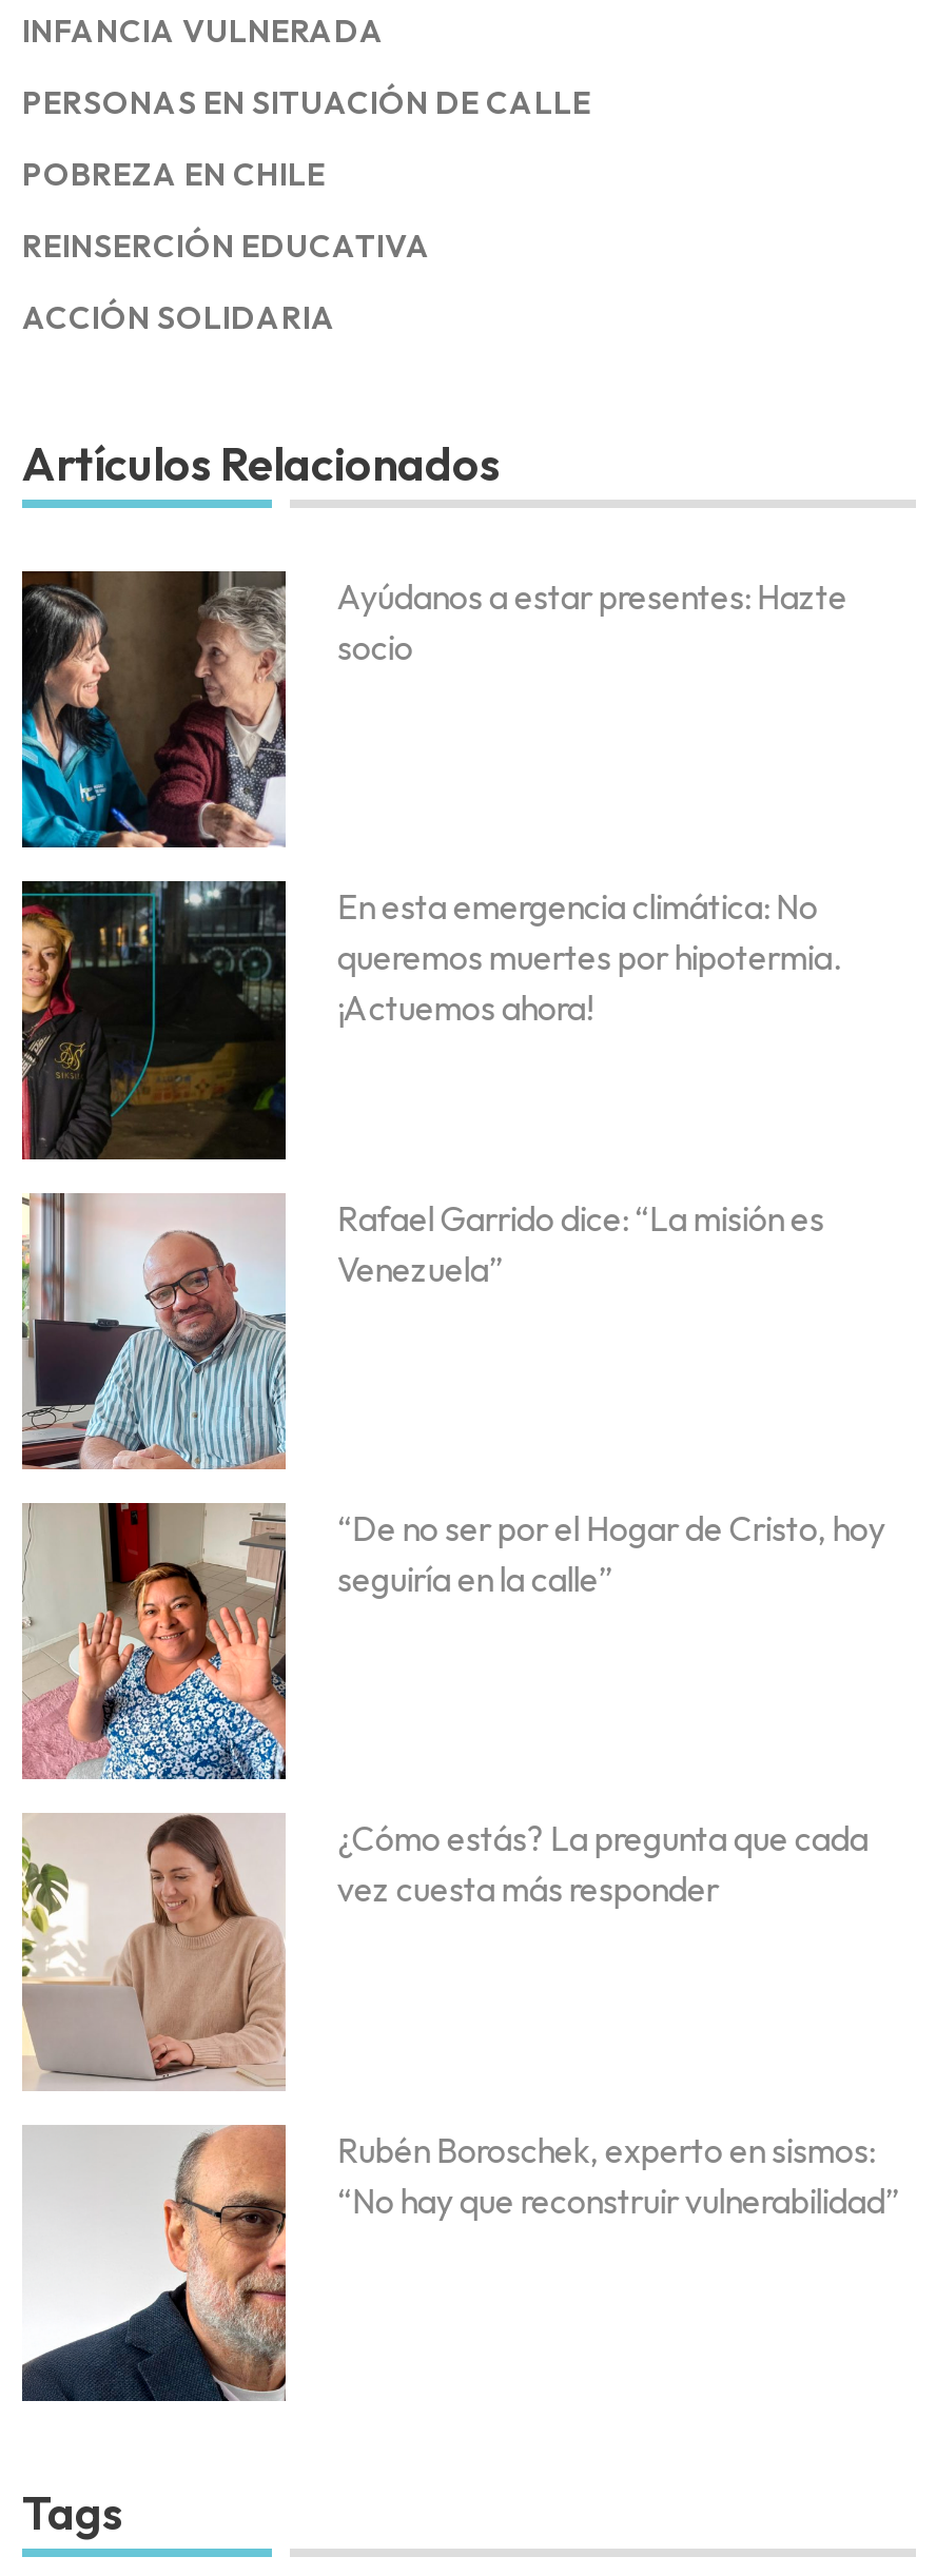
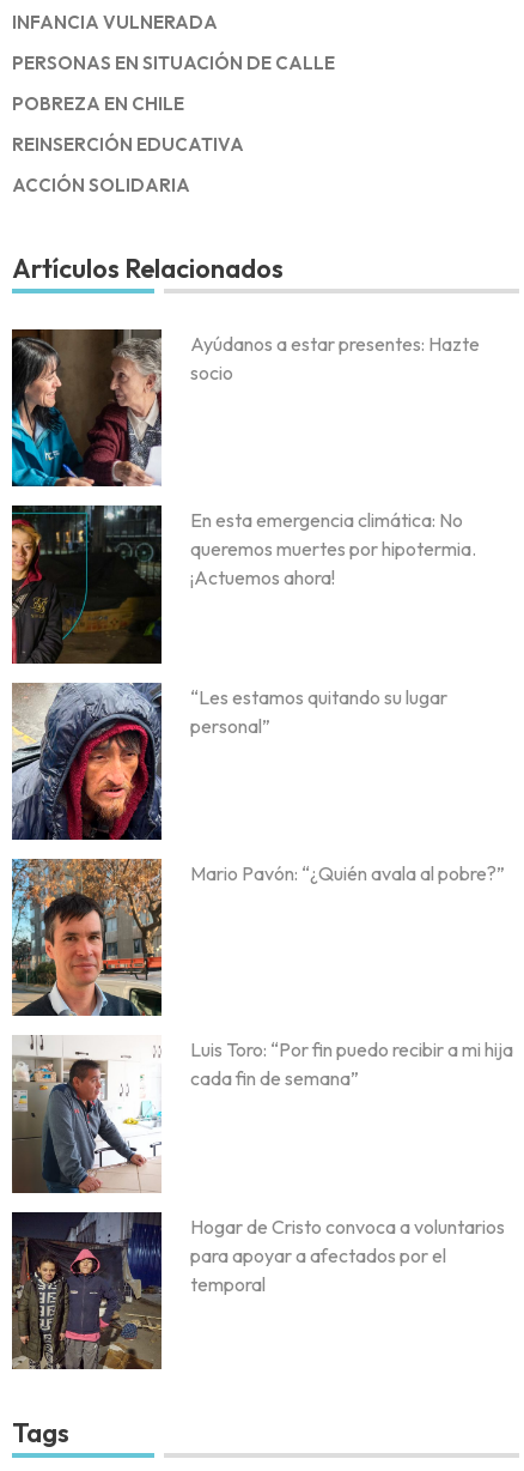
[20,1193,824,1471] [image] | Rafael Garrido dice: “La misión es | Venezuela” -> [11,683,448,841] [image] | “Les estamos quitando su lugar | personal”
[22,1501,885,1781] [image] | “De no ser por el Hogar de Cristo, hoy | seguiría en la calle” -> [11,858,505,1017] [image] | Mario Pavón: “¿Quién avala al pobre?”
[22,1813,868,2091] [image] | ¿Cómo estás? La pregunta que cada | vez cuesta más responder -> [11,1036,514,1194] [image] | Luis Toro: “Por fin puedo recibir a mi hija | cada fin de semana”
[22,2123,900,2403] [image] | Rubén Boroschek, experto en sismos: | “No hay que reconstruir vulnerabilidad” -> [11,1211,505,1370] [image] | Hogar de Cristo convoca a voluntarios | para apoyar a afectados por el | temporal

